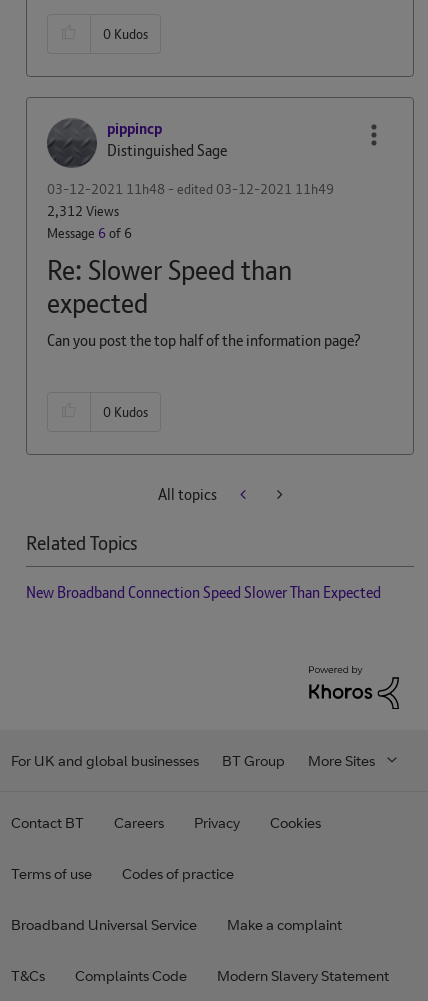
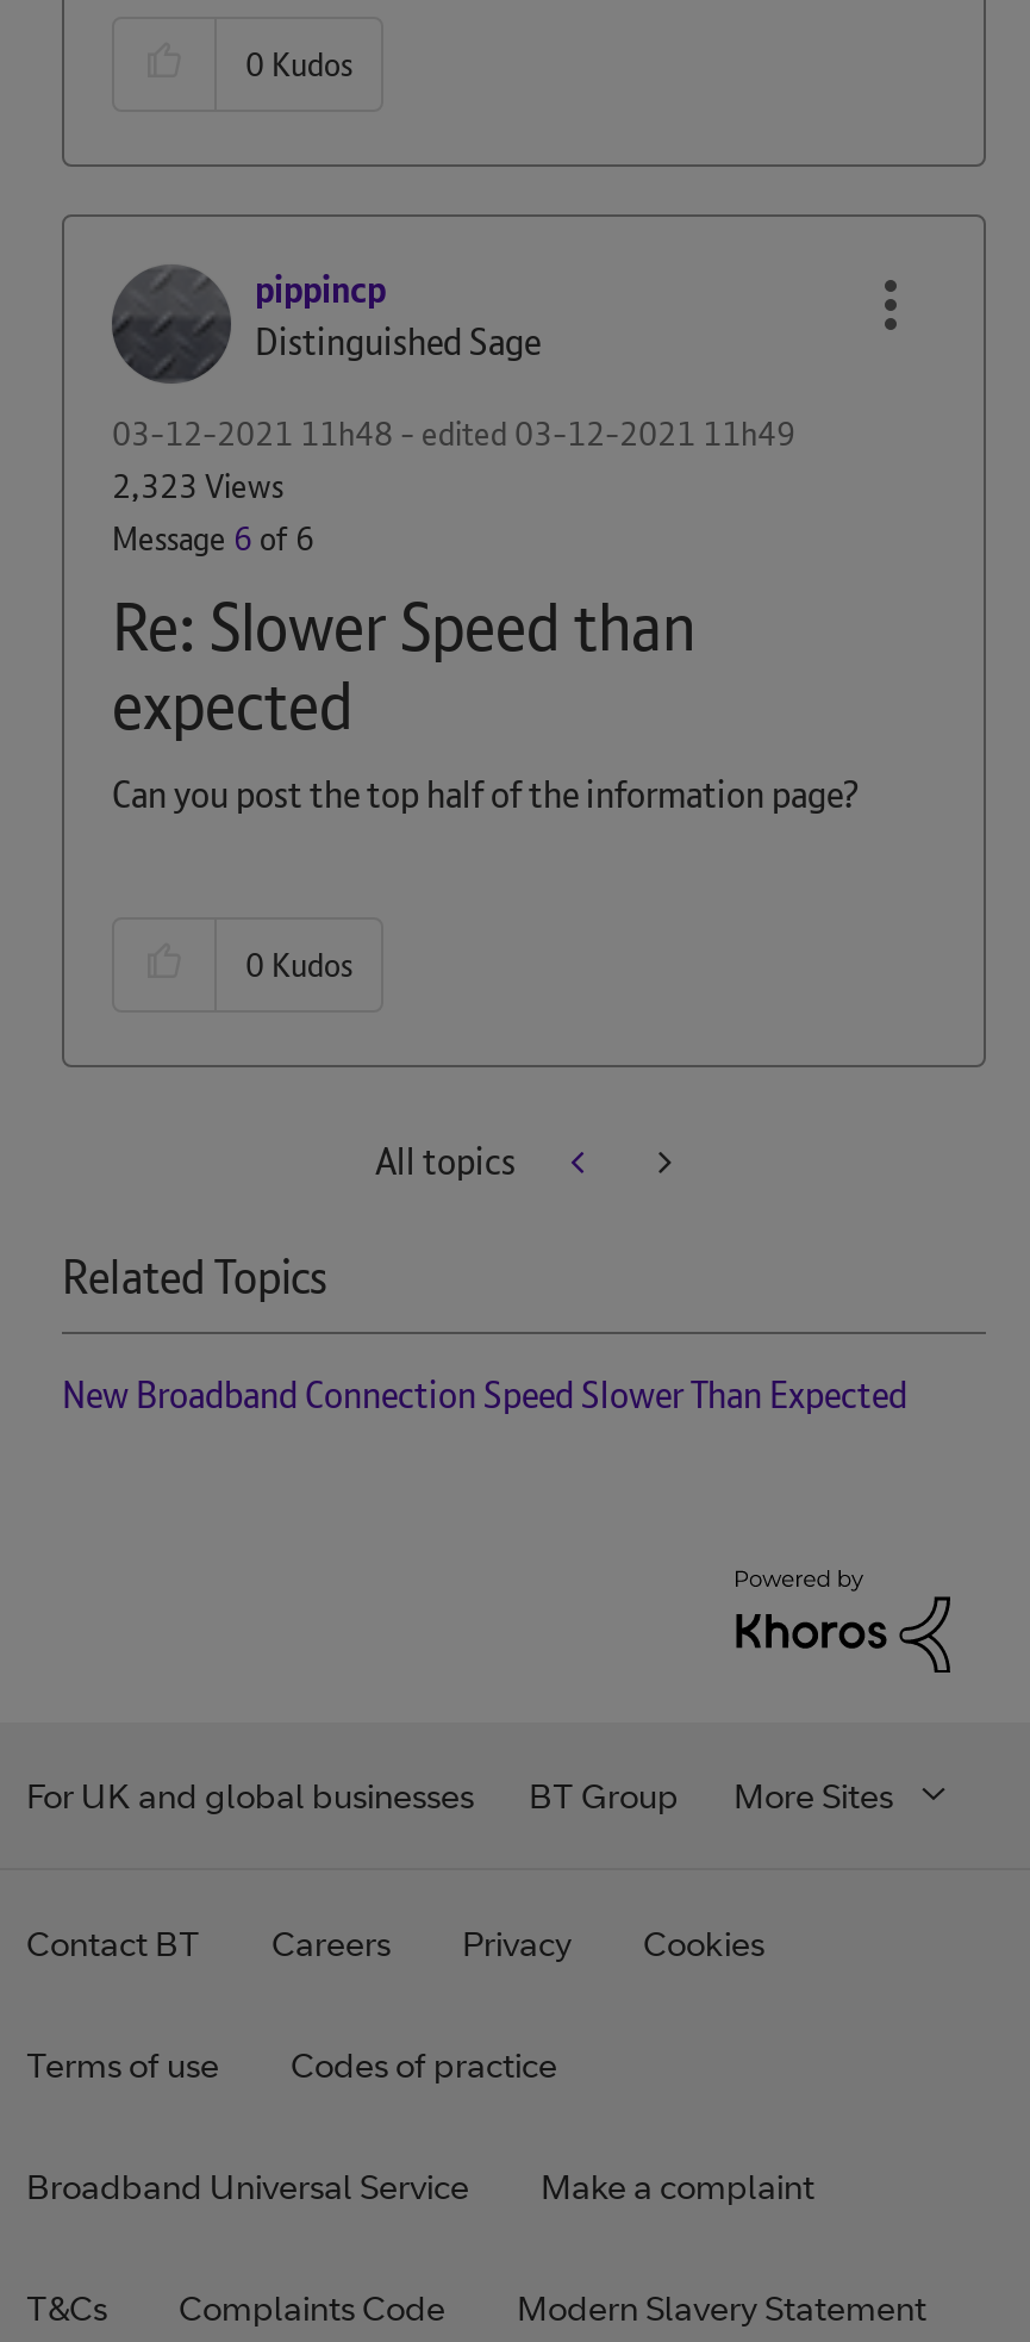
[47,201,119,219] 2,312 Views -> [112,463,283,506] 2,323 Views

